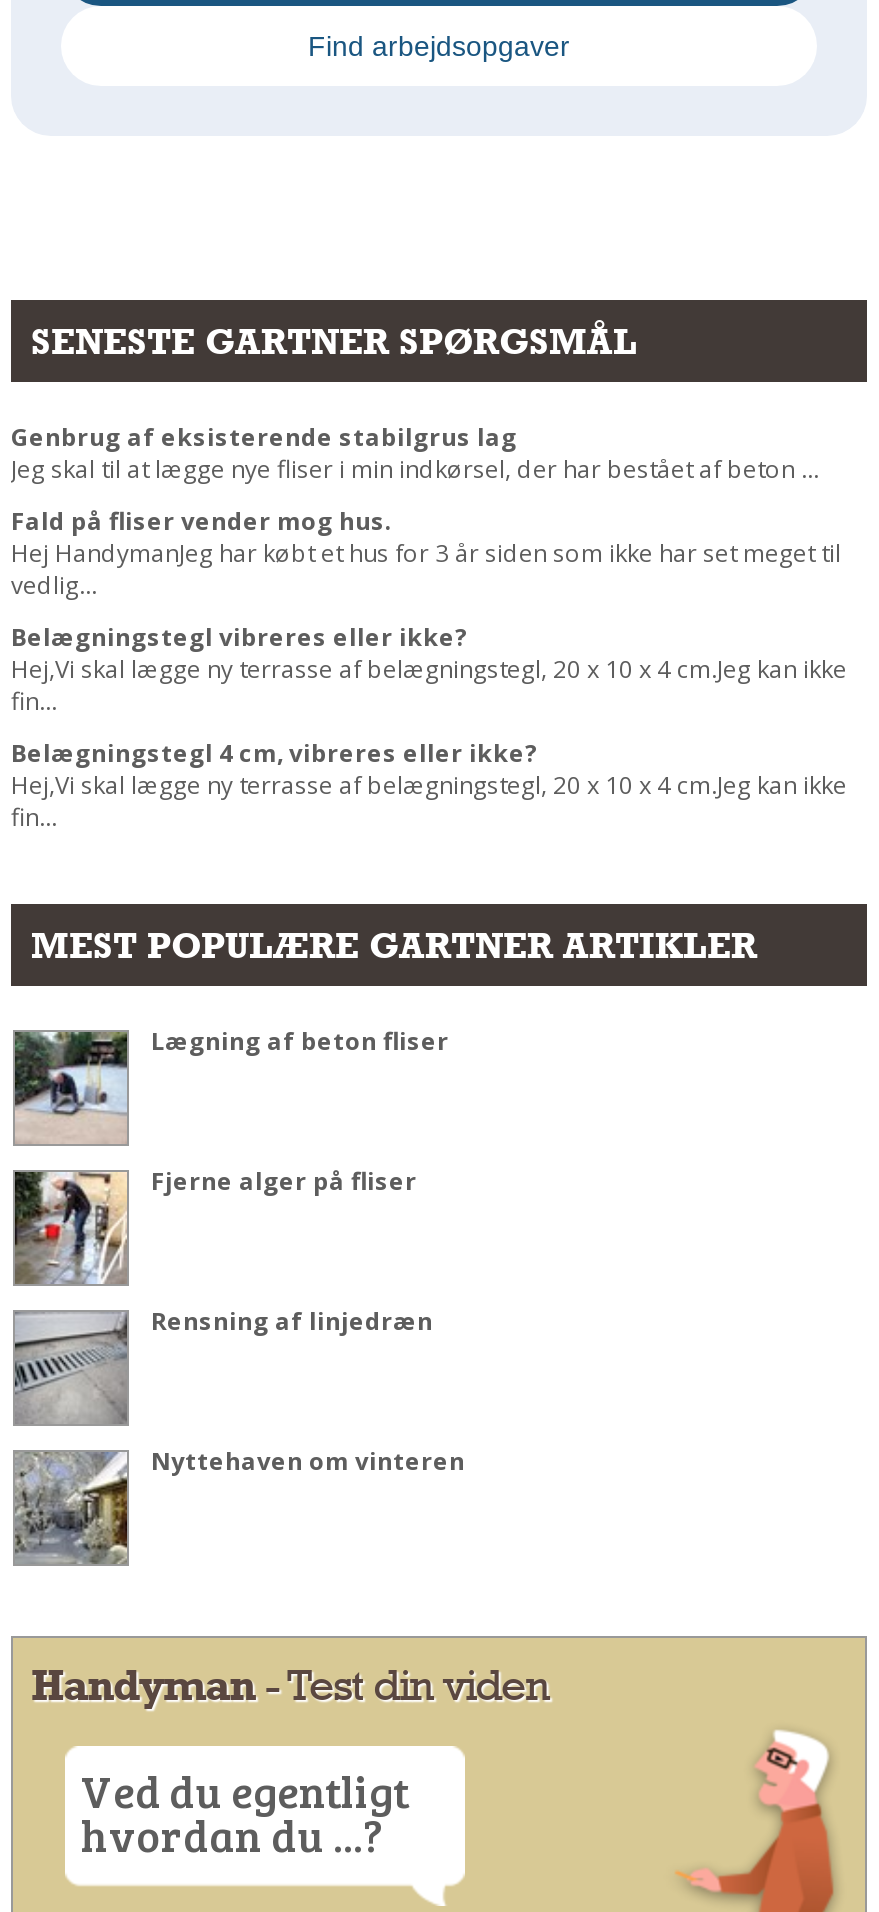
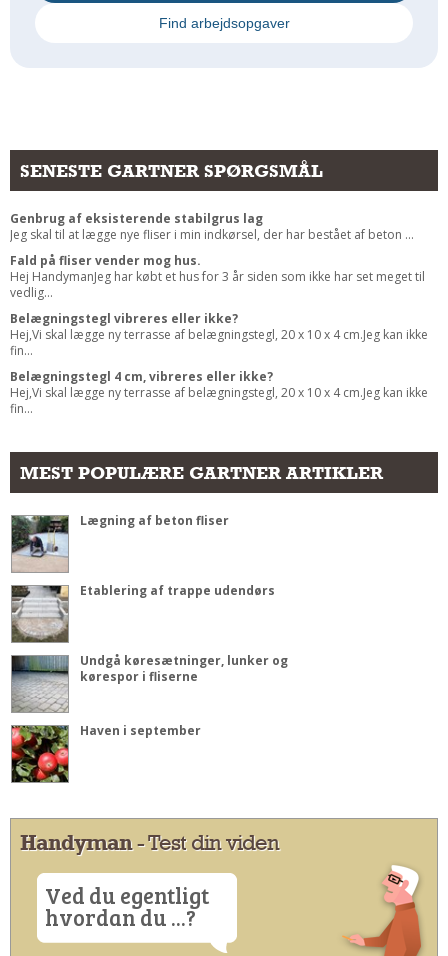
[13,1164,417,1286] [image] | Fjerne alger på fliser -> [11,582,275,643] [image] | Etablering af trappe udendørs
[13,1304,433,1424] [image] | Rensning af linjedræn -> [11,652,288,711] [image] | Undgå køresætninger, lunker og | kørespor i fliserne
[13,1444,465,1566] [image] | Nyttehaven om vinteren -> [11,722,201,783] [image] | Haven i september

